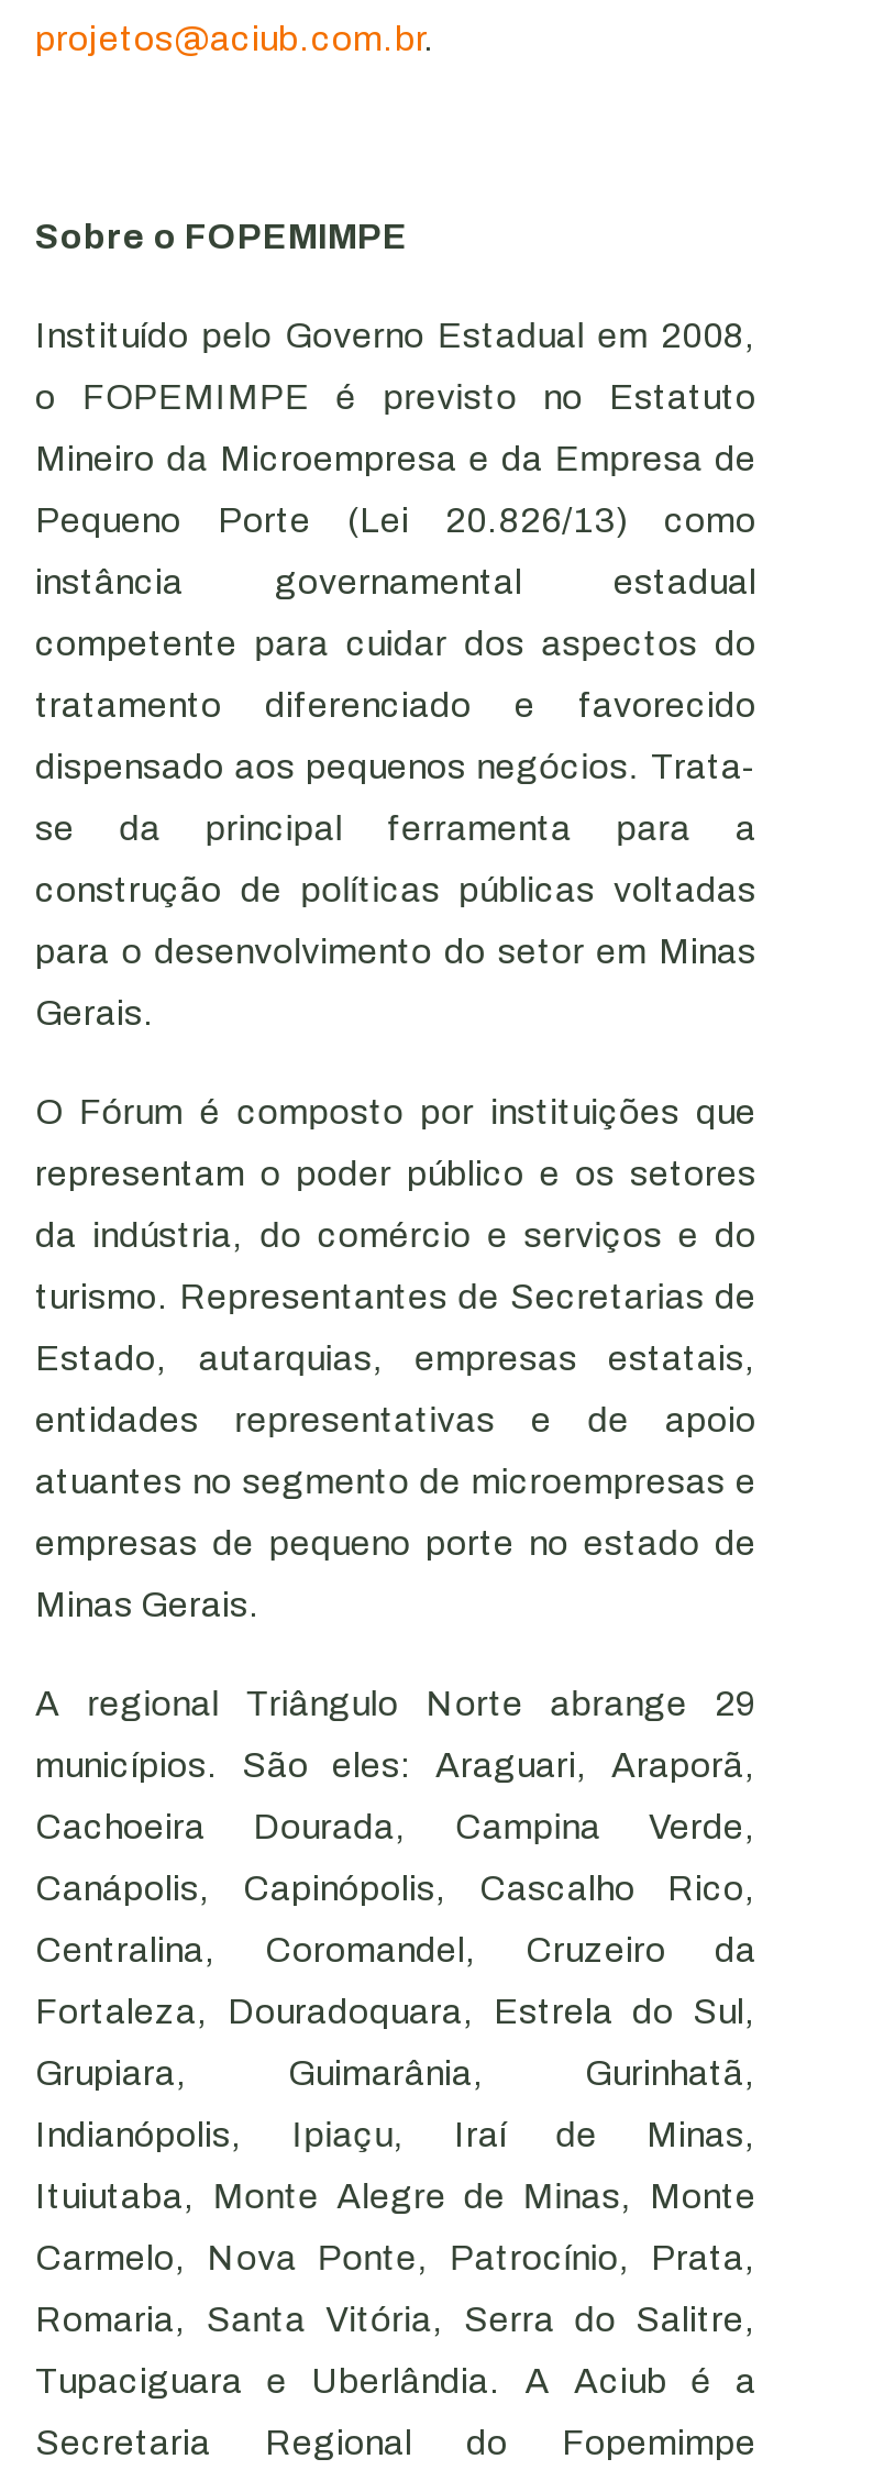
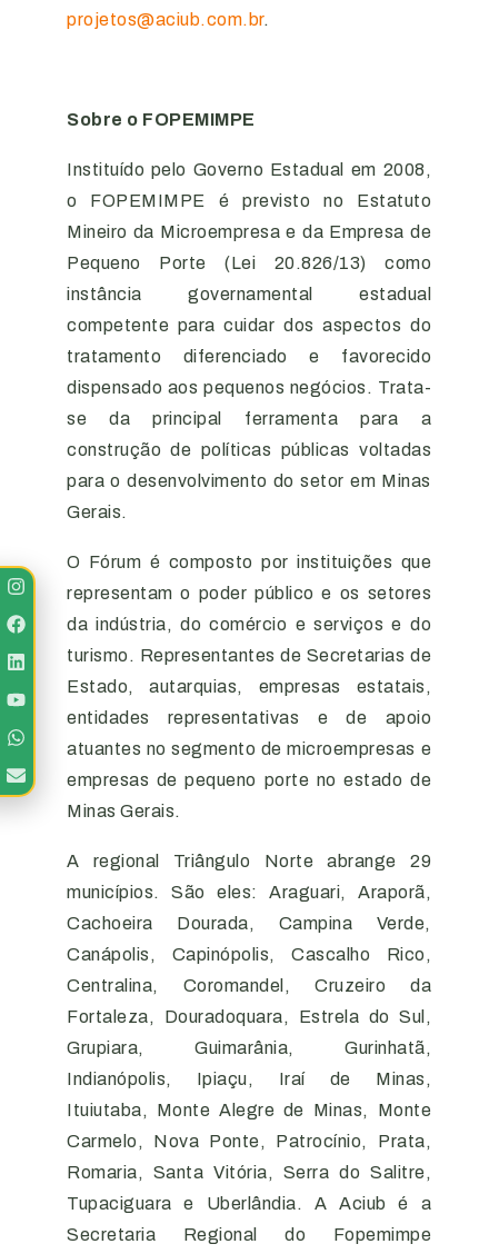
none -> [3,564,46,814] [image]

